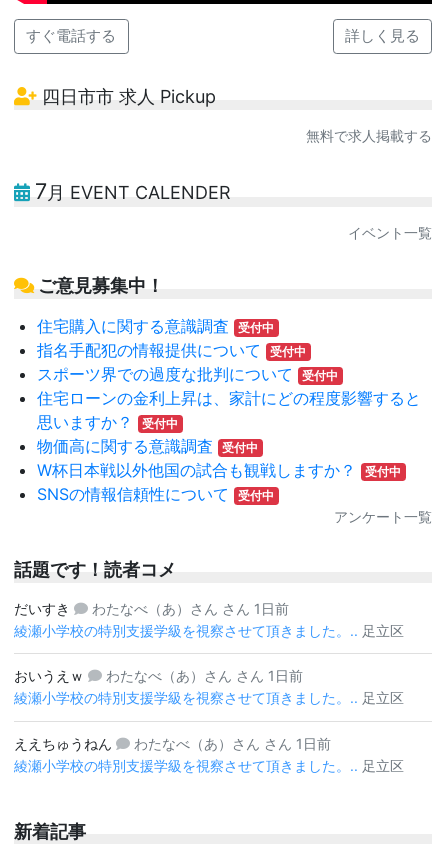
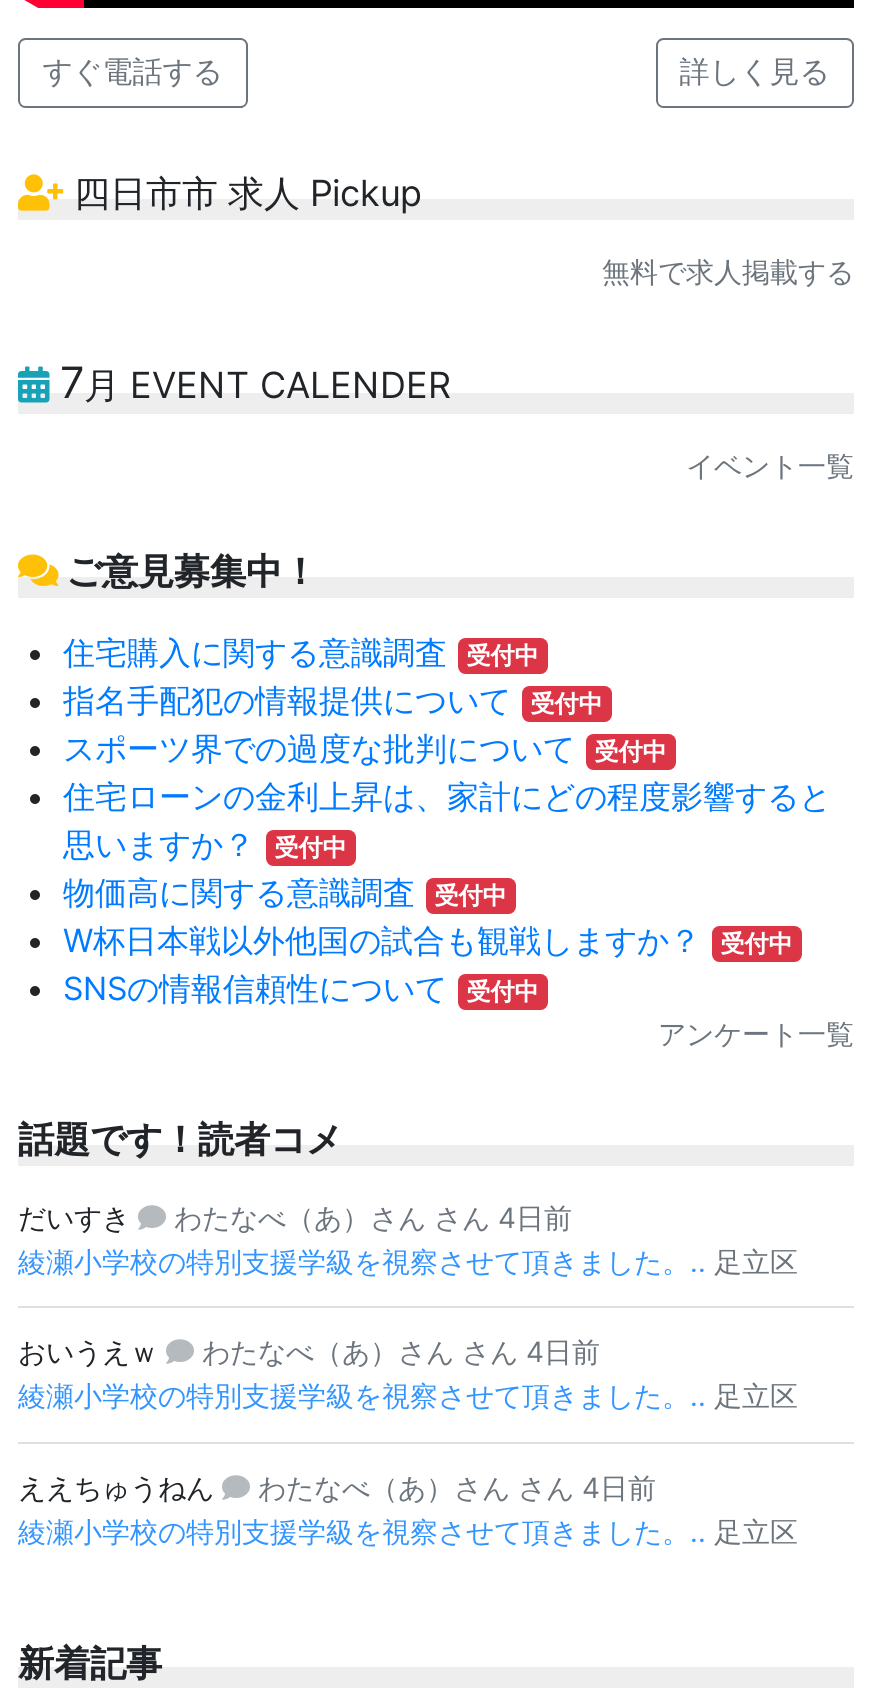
[88,600,289,617] わたなべ（あ）さん さん 1日前 -> [166,1200,572,1234] わたなべ（あ）さん さん 4日前
[102,667,303,684] わたなべ（あ）さん さん 1日前 -> [194,1335,600,1369] わたなべ（あ）さん さん 4日前
[130,735,331,752] わたなべ（あ）さん さん 1日前 -> [250,1470,656,1504] わたなべ（あ）さん さん 4日前

